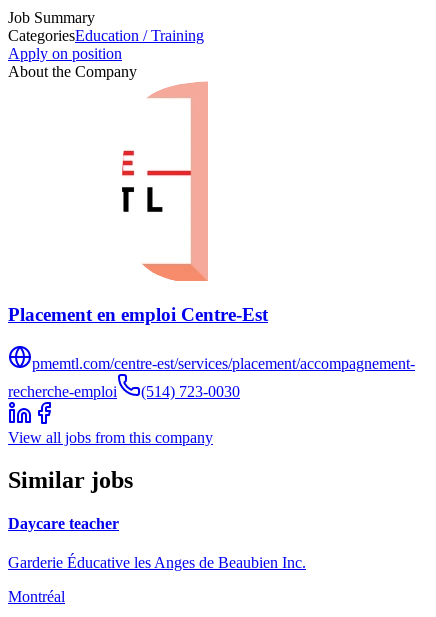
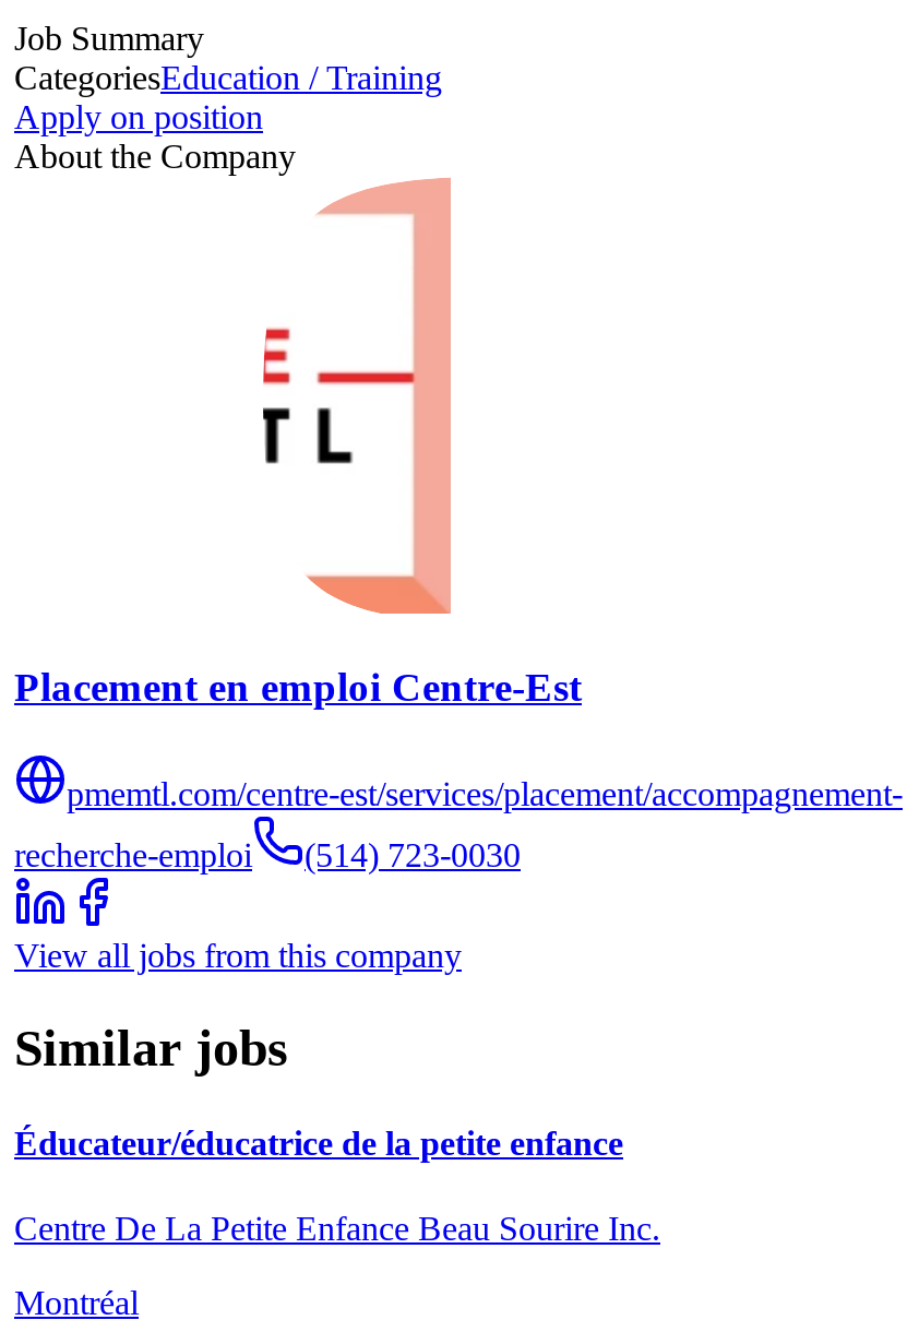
[8,515,119,532] Daycare teacher -> [14,1125,623,1162] Éducateur/éducatrice de la petite enfance
[8,554,306,571] Garderie Éducative les Anges de Beaubien Inc. -> [14,1210,660,1247] Centre De La Petite Enfance Beau Sourire Inc.

